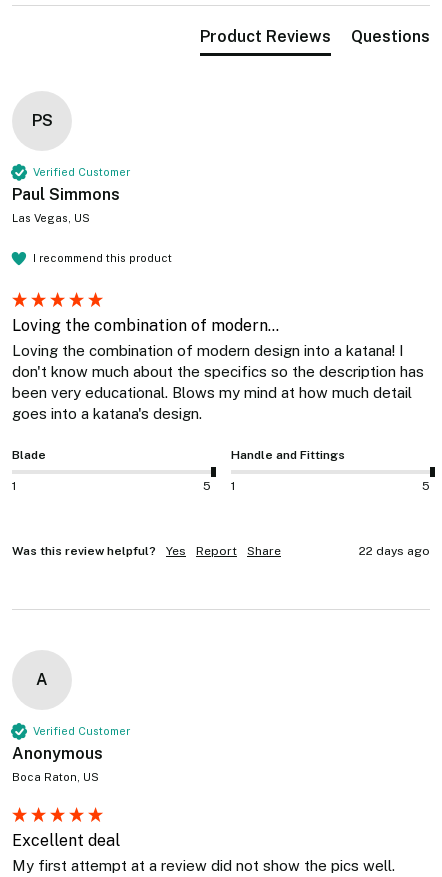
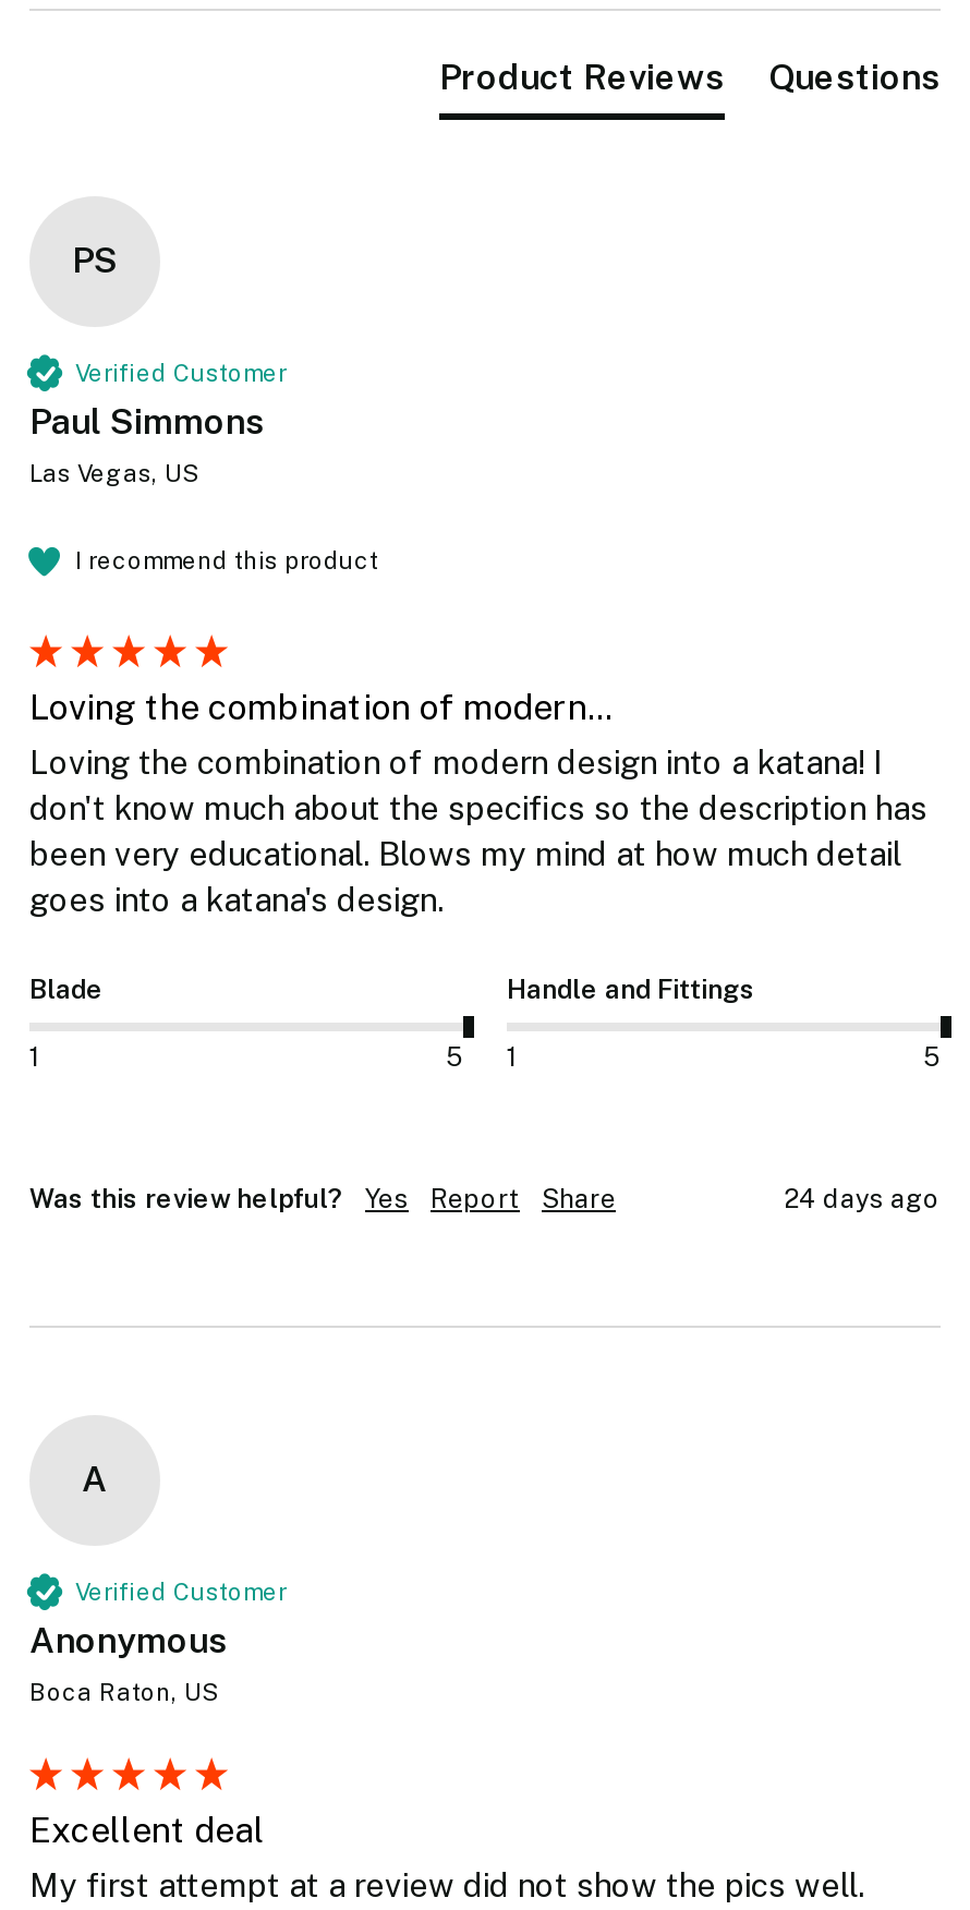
[359,544,430,558] 22 days ago -> [784,1184,941,1215] 24 days ago

